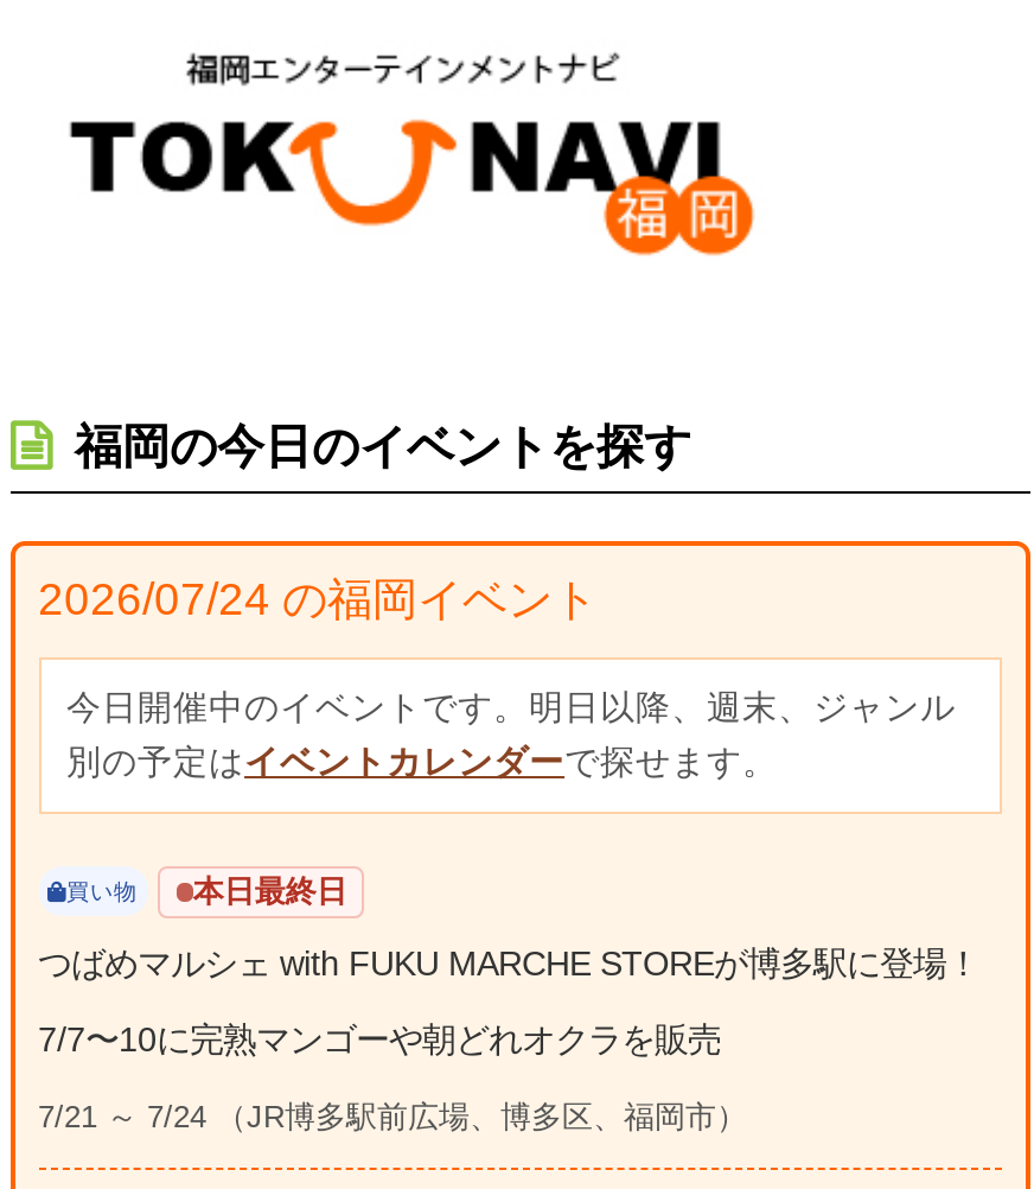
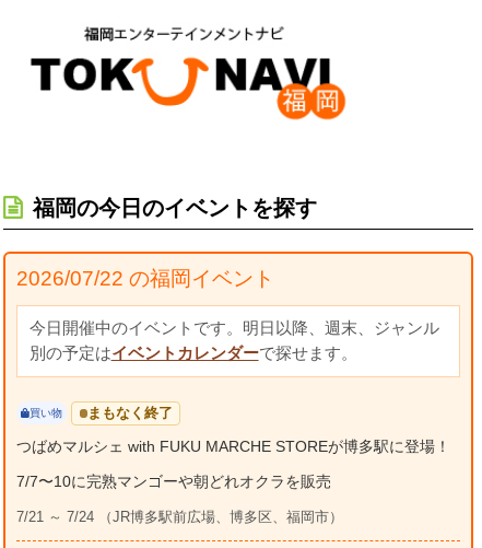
[38,574,598,624] 2026/07/24 の福岡イベント -> [16,267,274,290] 2026/07/22 の福岡イベント
[193,874,347,910] 本日最終日 -> [87,405,172,422] まもなく終了

